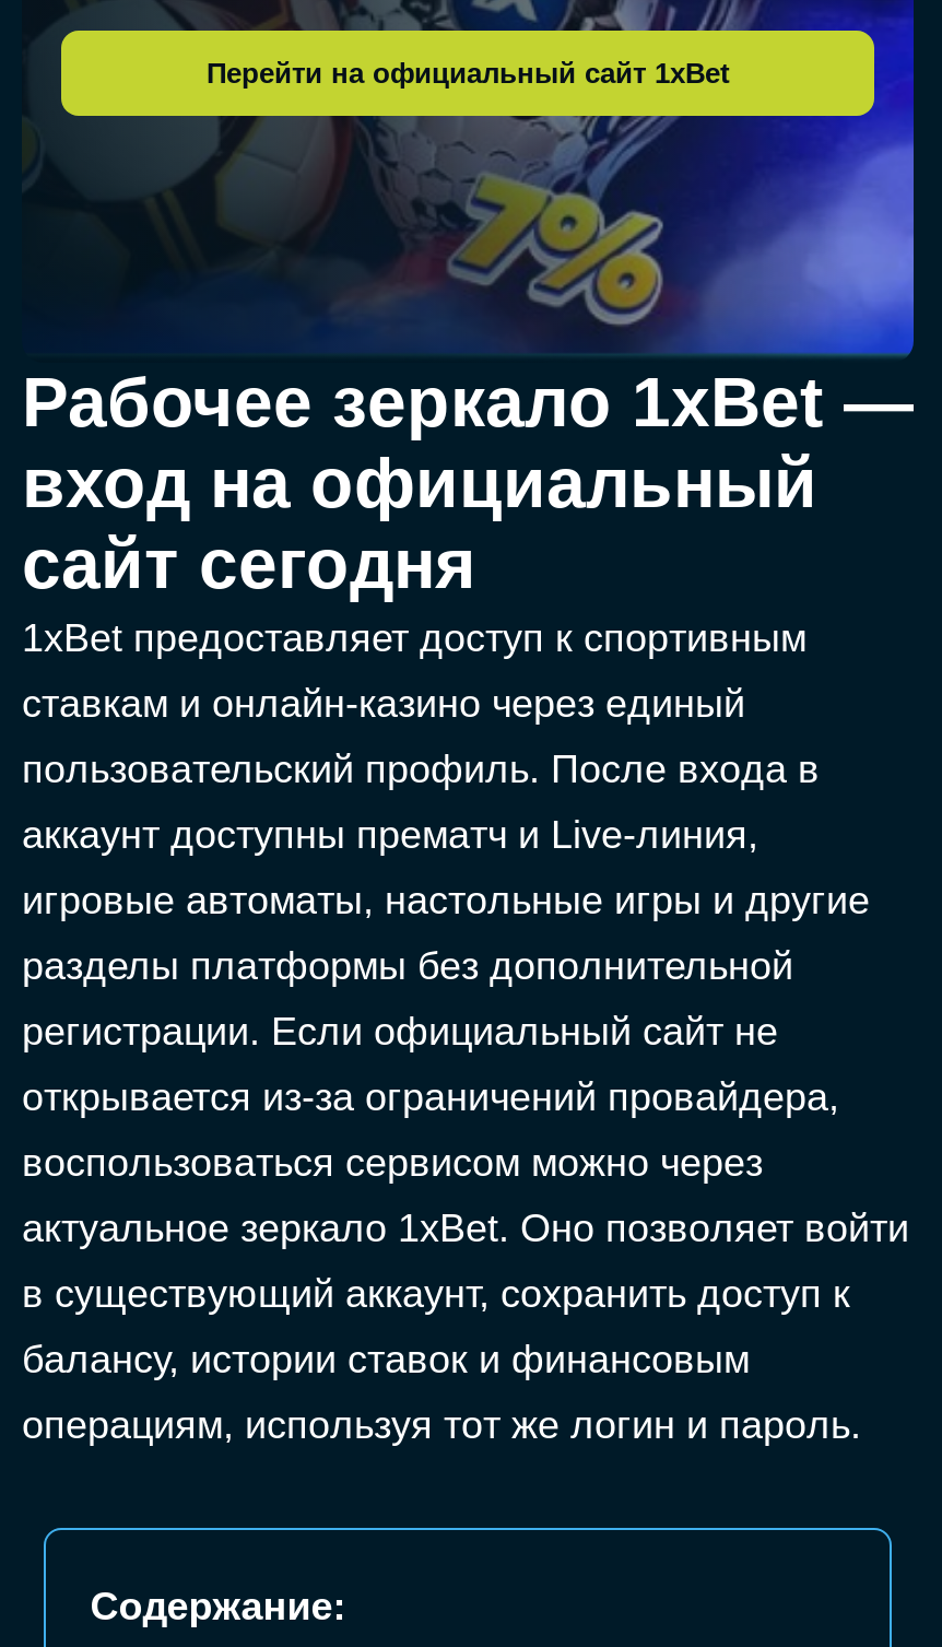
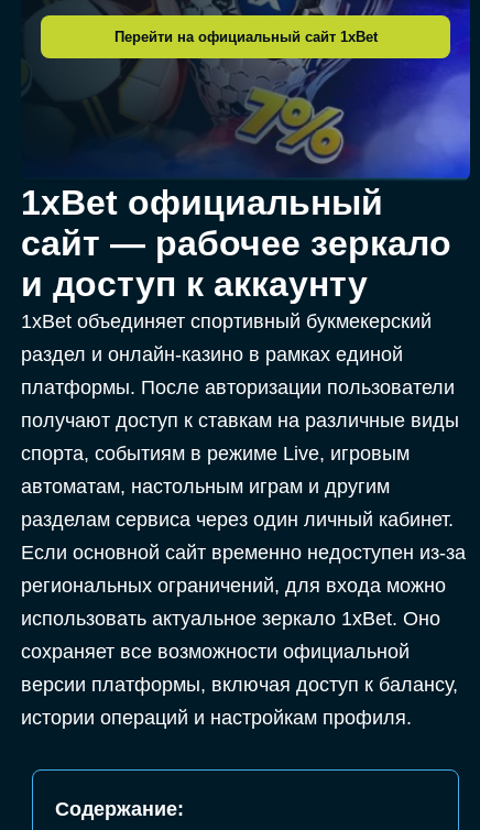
[22,363,914,660] Рабочее зеркало 1xBet — | вход на официальный | сайт сегодня | 1xBet предоставляет доступ к спортивным -> [21,183,451,332] 1xBet официальный | сайт — рабочее зеркало | и доступ к аккаунту | 1xBet объединяет спортивный букмекерский
[22,682,745,726] ставкам и онлайн-казино через единый -> [21,343,403,365] раздел и онлайн-казино в рамках единой
[22,748,820,791] пользовательский профиль. После входа в -> [21,376,455,398] платформы. После авторизации пользователи
[22,813,758,857] аккаунт доступны прематч и Live-линия, -> [21,409,459,432] получают доступ к ставкам на различные виды
[22,879,870,922] игровые автоматы, настольные игры и другие -> [21,443,410,465] спорта, событиям в режиме Live, игровым
[22,944,793,988] разделы платформы без дополнительной -> [21,476,390,498] автоматам, настольным играм и другим
[22,1010,778,1054] регистрации. Если официальный сайт не -> [21,509,454,531] разделам сервиса через один личный кабинет.
[22,1075,839,1119] открывается из-за ограничений провайдера, -> [21,542,466,564] Если основной сайт временно недоступен из-за
[22,1141,763,1185] воспользоваться сервисом можно через -> [21,575,446,597] региональных ограничений, для входа можно
[22,1207,909,1250] актуальное зеркало 1xBet. Оно позволяет войти -> [21,608,440,630] использовать актуальное зеркало 1xBet. Оно
[22,1272,850,1316] в существующий аккаунт, сохранить доступ к -> [21,641,410,663] сохраняет все возможности официальной
[22,1338,750,1381] балансу, истории ставок и финансовым -> [21,674,458,696] версии платформы, включая доступ к балансу,
[22,1403,861,1447] операциям, используя тот же логин и пароль. -> [21,707,412,729] истории операций и настройкам профиля.

